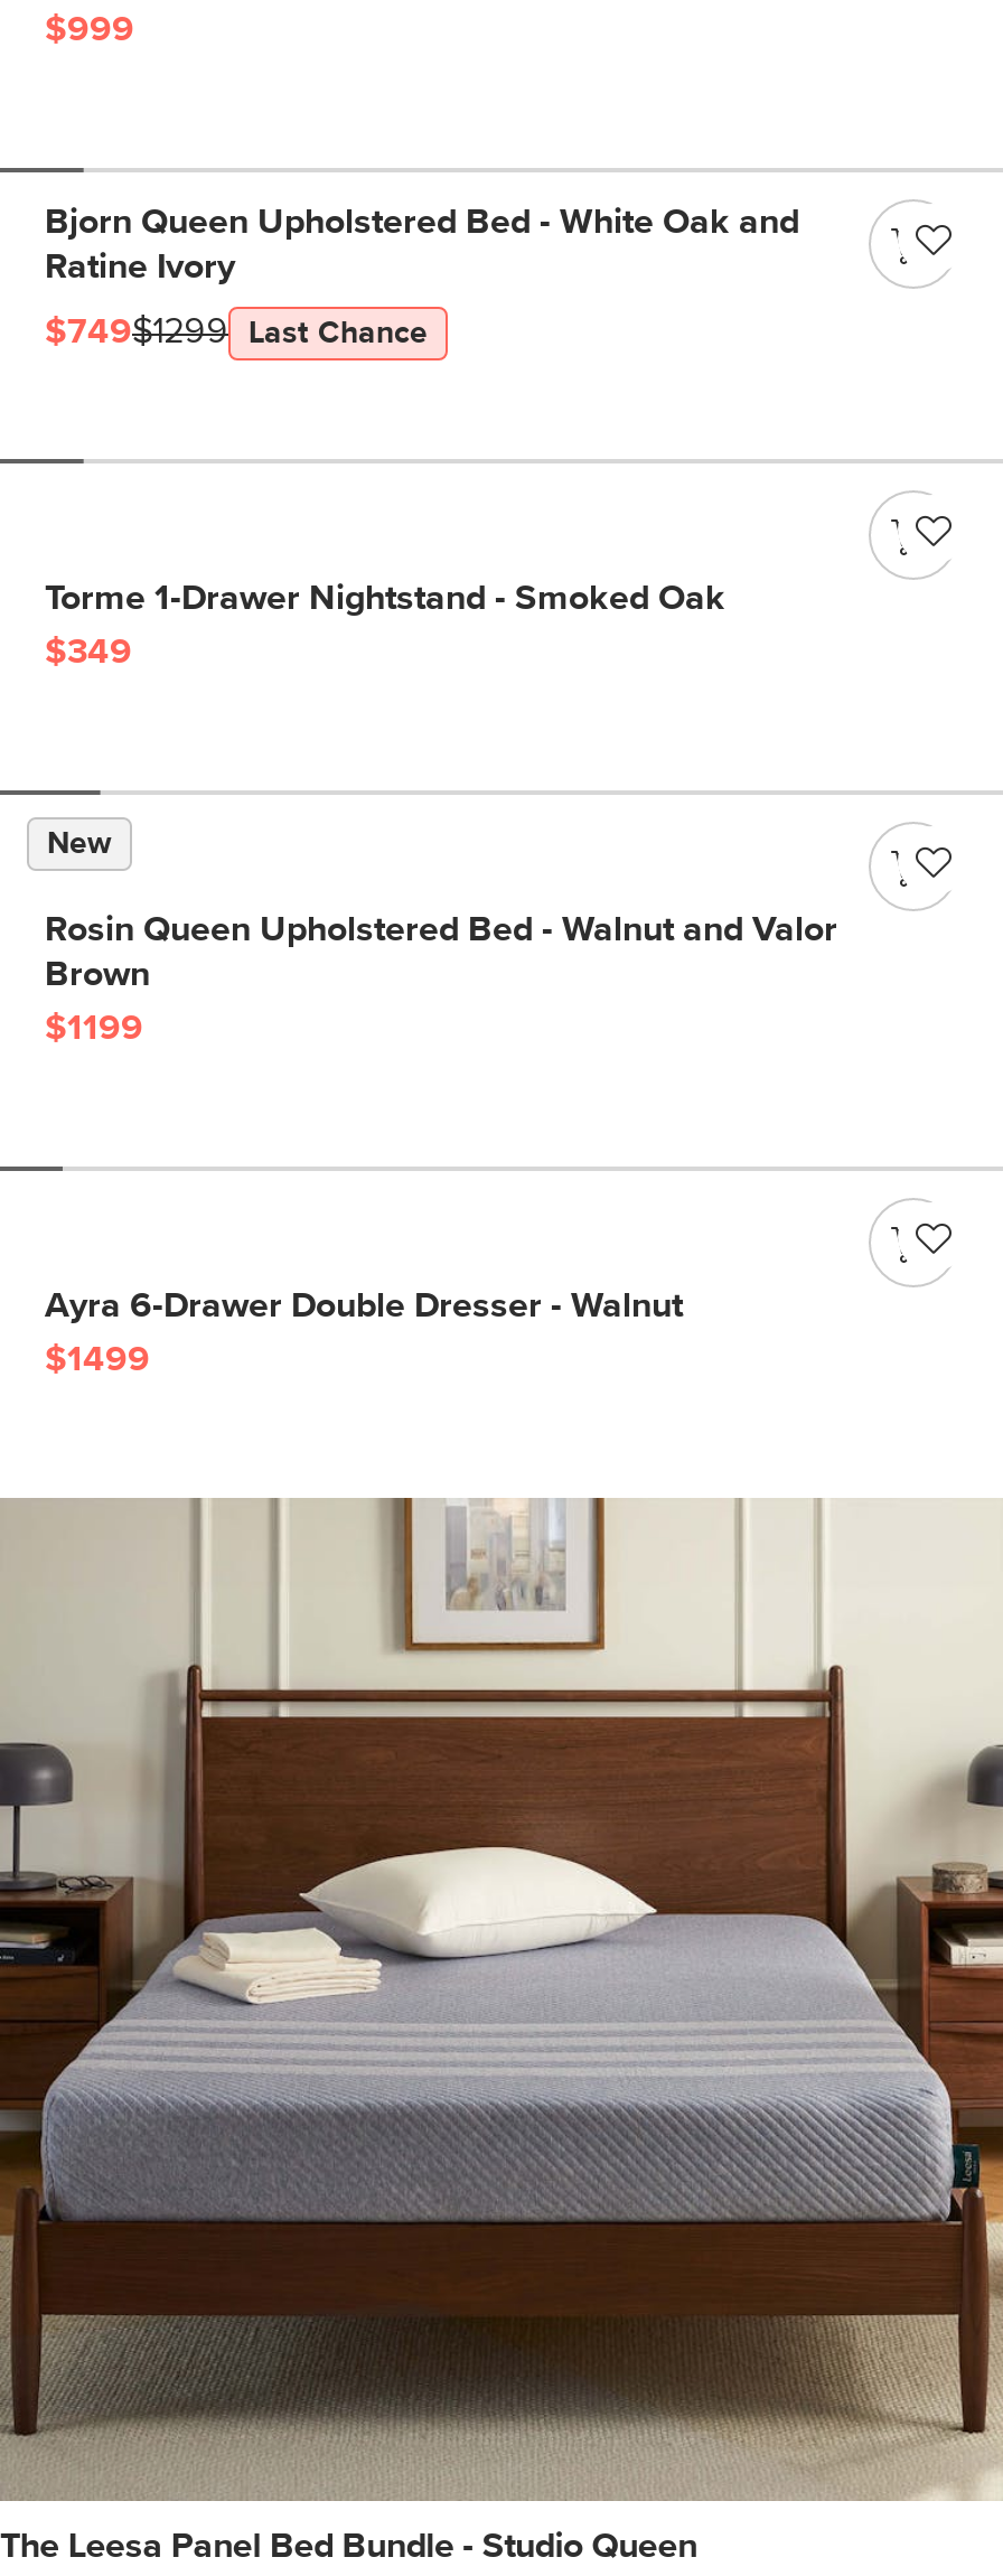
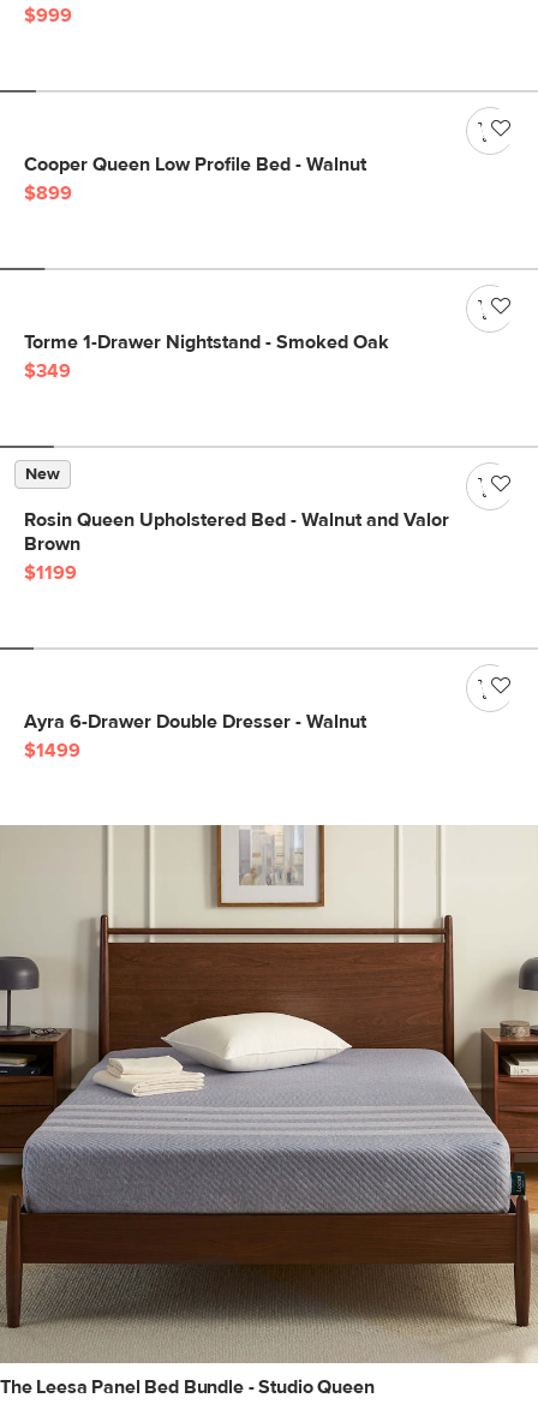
[45,204,799,284] Bjorn Queen Upholstered Bed - White Oak and | Ratine Ivory -> [24,155,366,174] Cooper Queen Low Profile Bed - Walnut
[45,313,428,349] $749$1299 | Last Chance -> [24,184,72,203] $899

